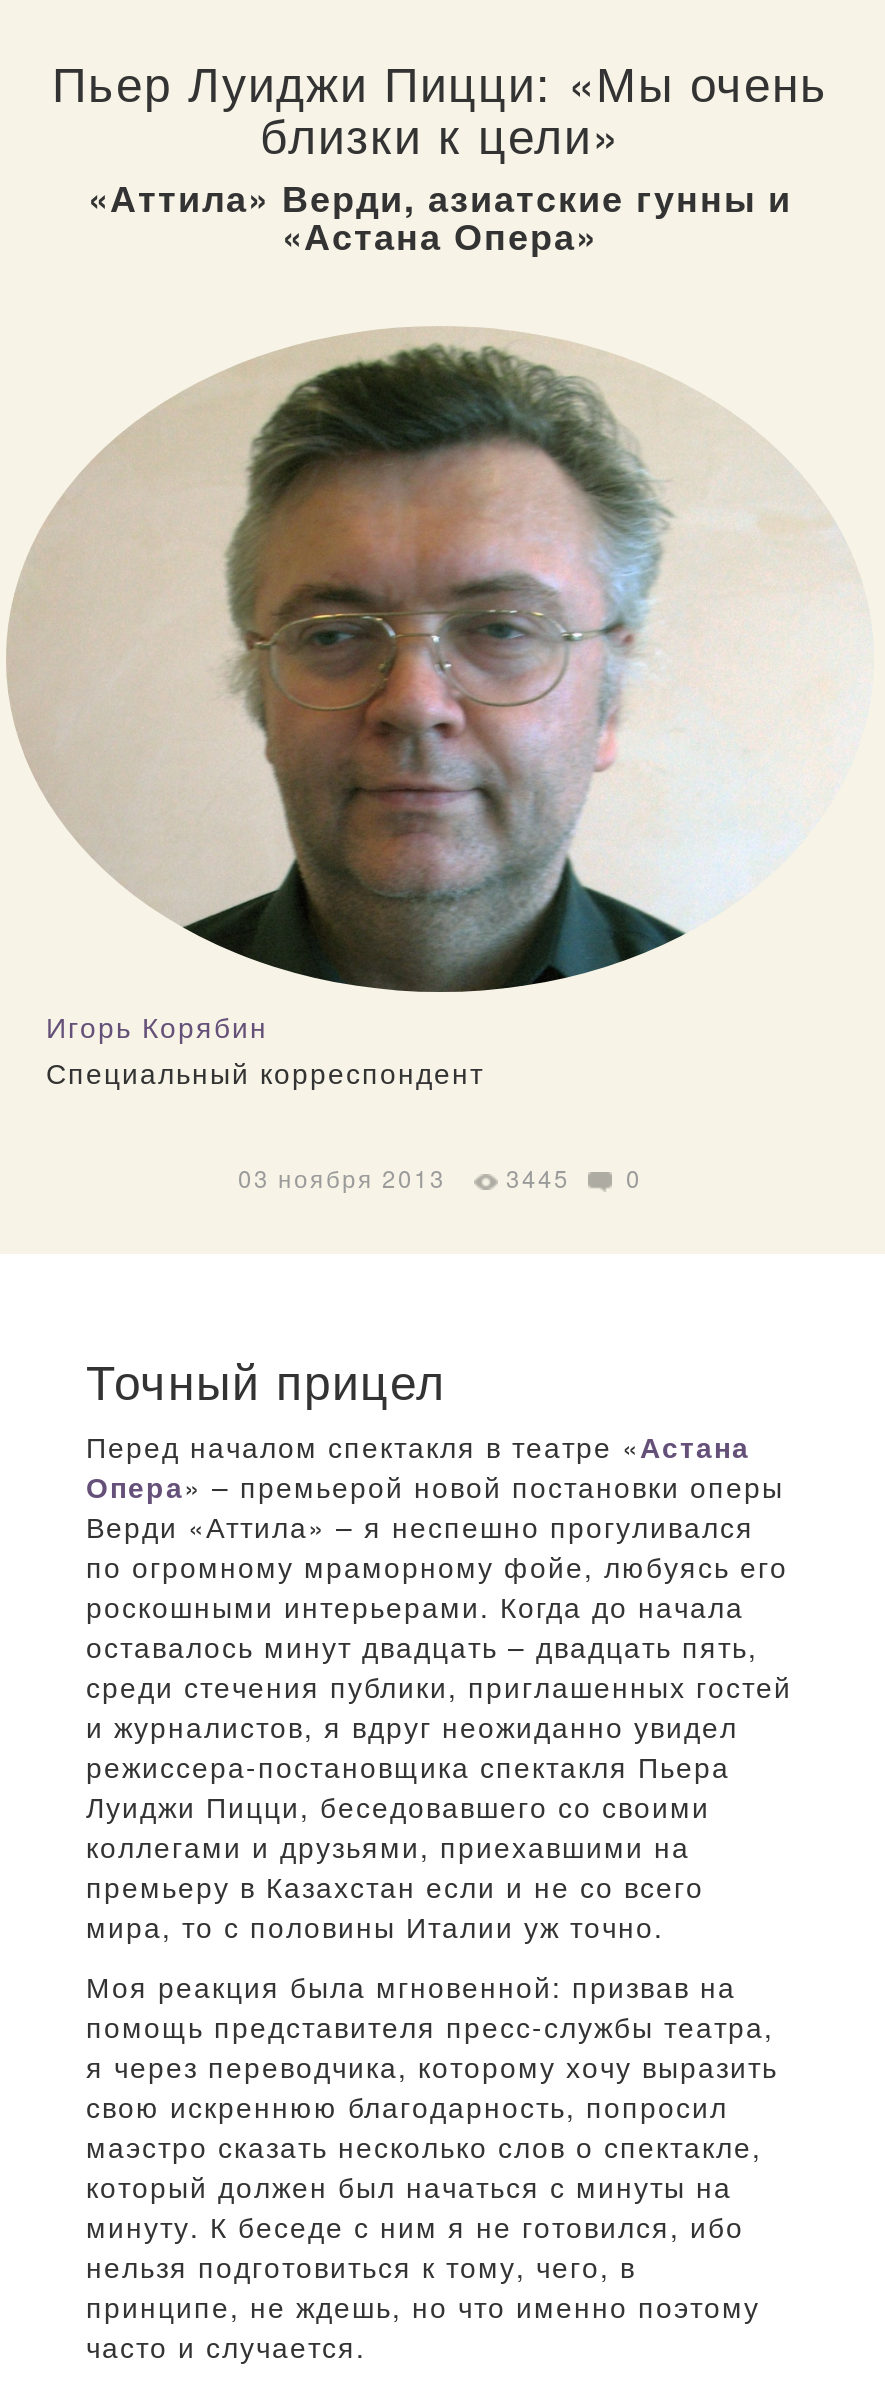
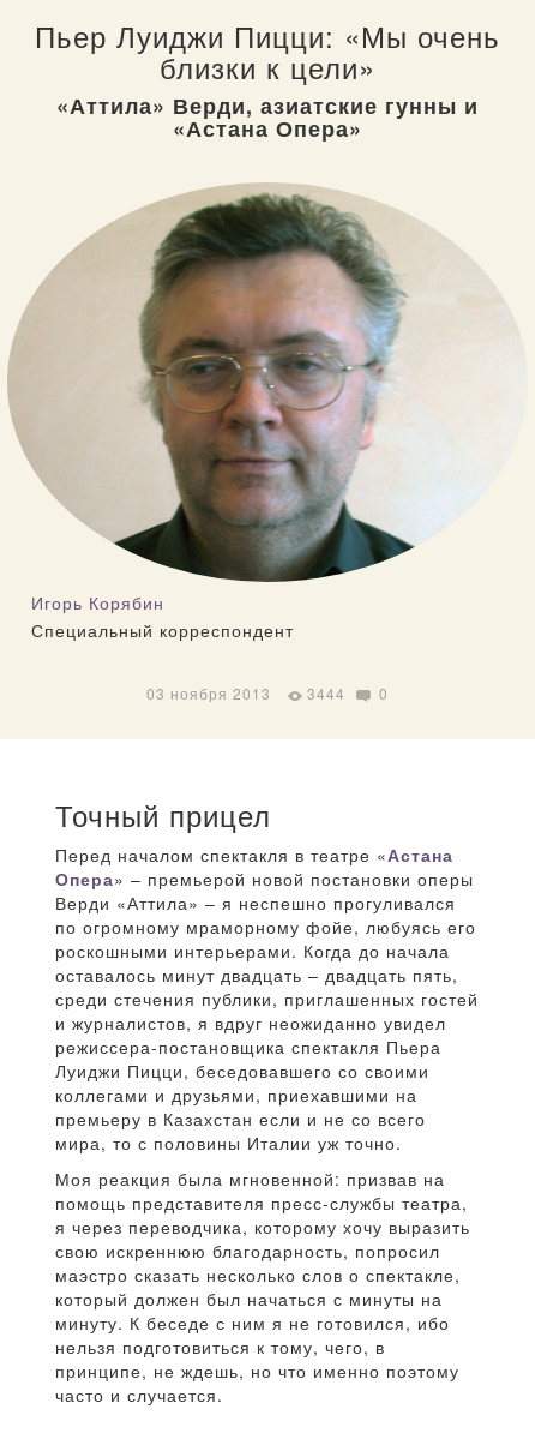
[238,1161,642,1195] 03 ноября 2013 3445 0 -> [146,683,389,704] 03 ноября 2013 3444 0

